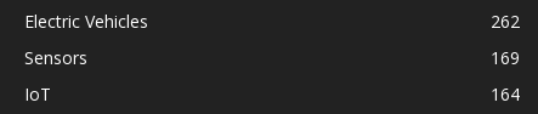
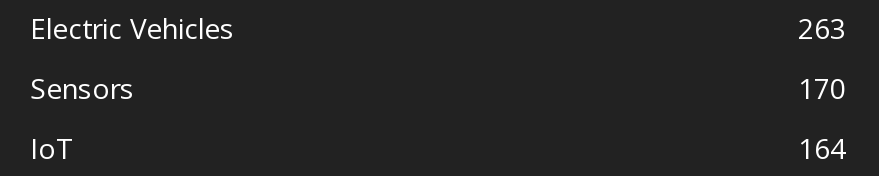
[491,10,520,33] 262 -> [798,9,846,47] 263
[491,46,520,69] 169 -> [798,69,846,107] 170

